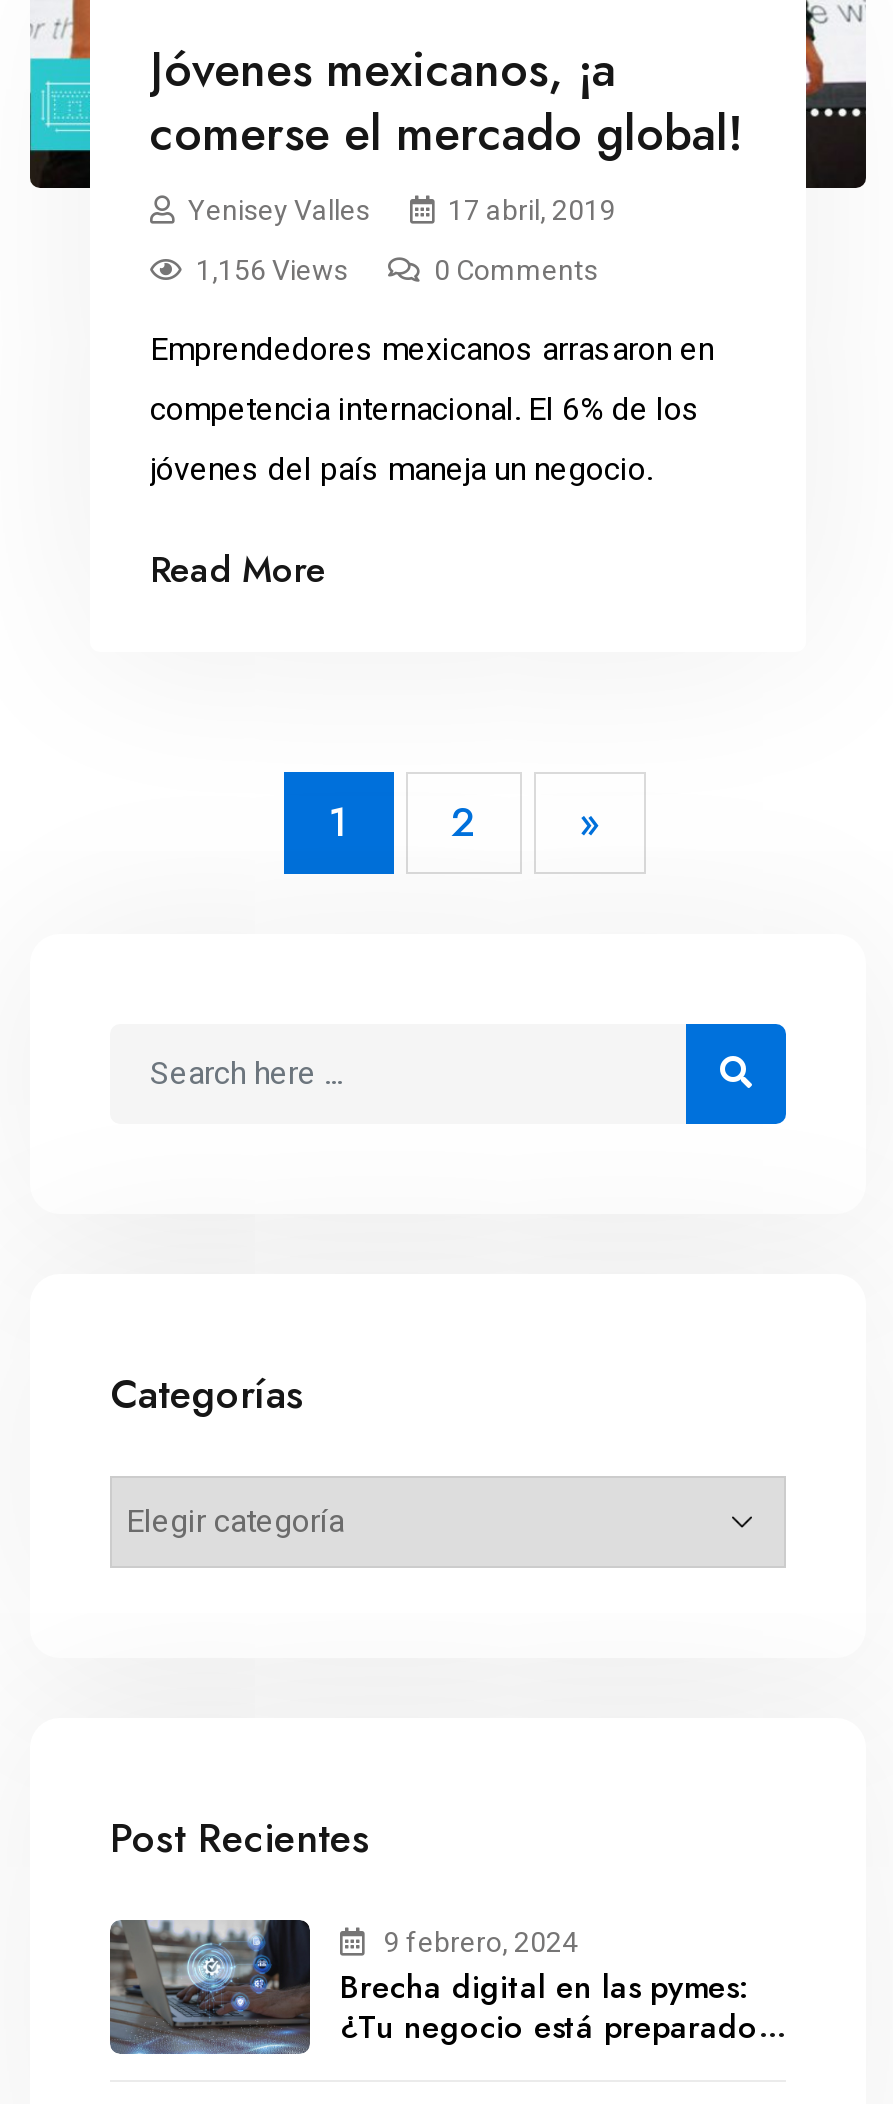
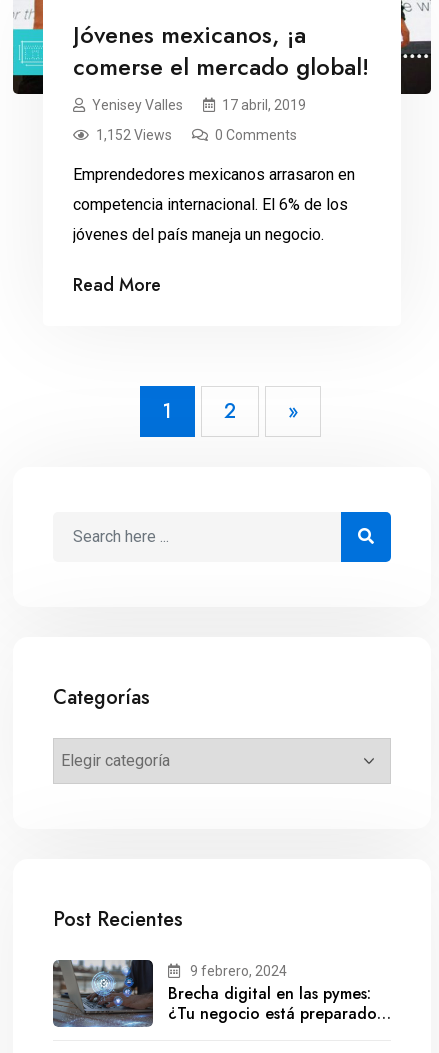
[196,254,348,286] 1,156 Views -> [96,127,172,143] 1,152 Views

